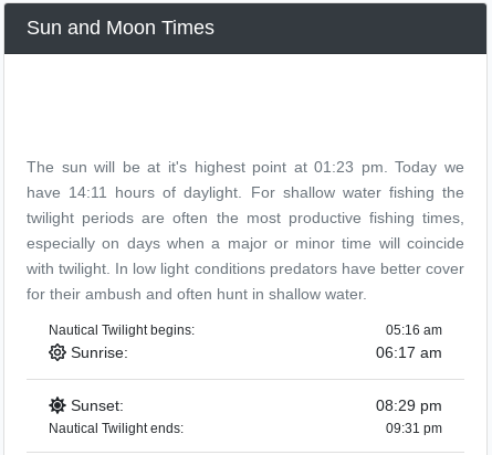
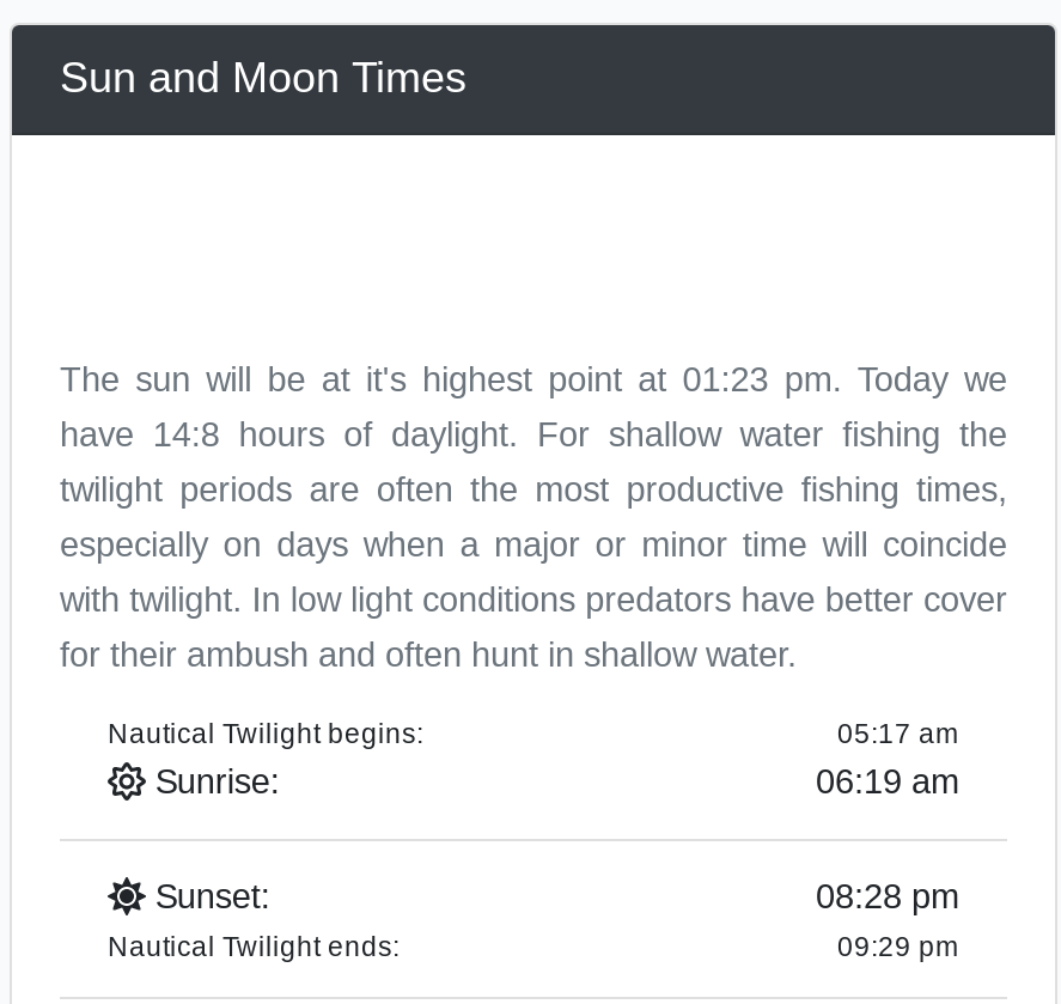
[27,183,464,201] have 14:11 hours of daylight. For shallow water fishing the -> [60,415,1007,453] have 14:8 hours of daylight. For shallow water fishing the
[386,323,442,337] 05:16 am -> [837,718,959,747] 05:17 am
[376,343,442,361] 06:17 am -> [816,762,959,800] 06:19 am
[376,396,442,414] 08:29 pm -> [816,876,959,915] 08:28 pm
[386,422,442,435] 09:31 pm -> [837,931,959,960] 09:29 pm

